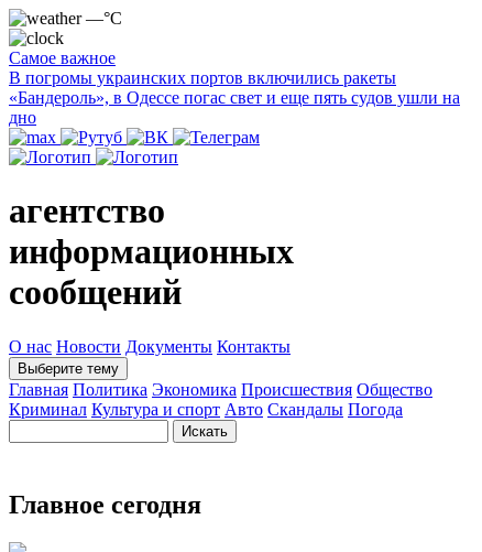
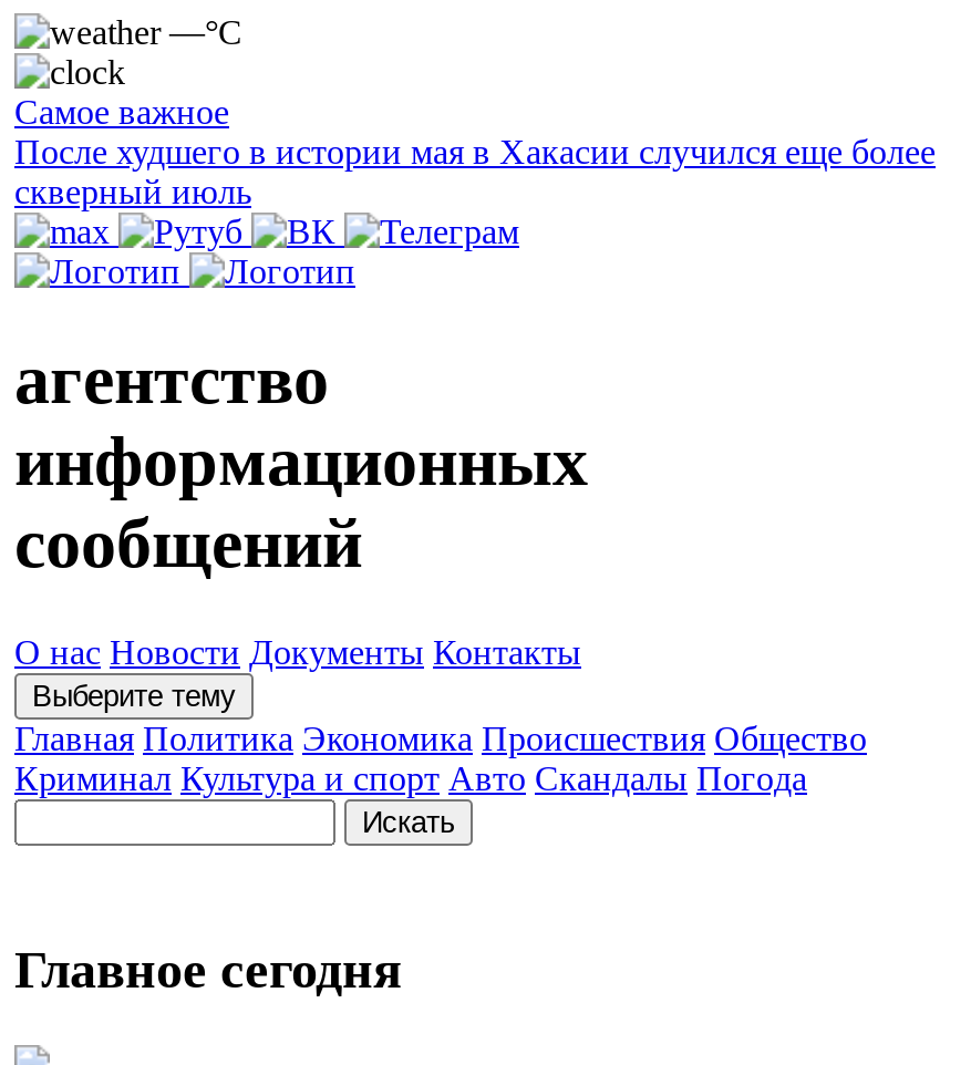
[9,68,460,127] В погромы украинских портов включились ракеты | «Бандероль», в Одессе погас свет и еще пять судов ушли на | дно -> [14,133,936,210] После худшего в истории мая в Хакасии случился еще более | скверный июль

